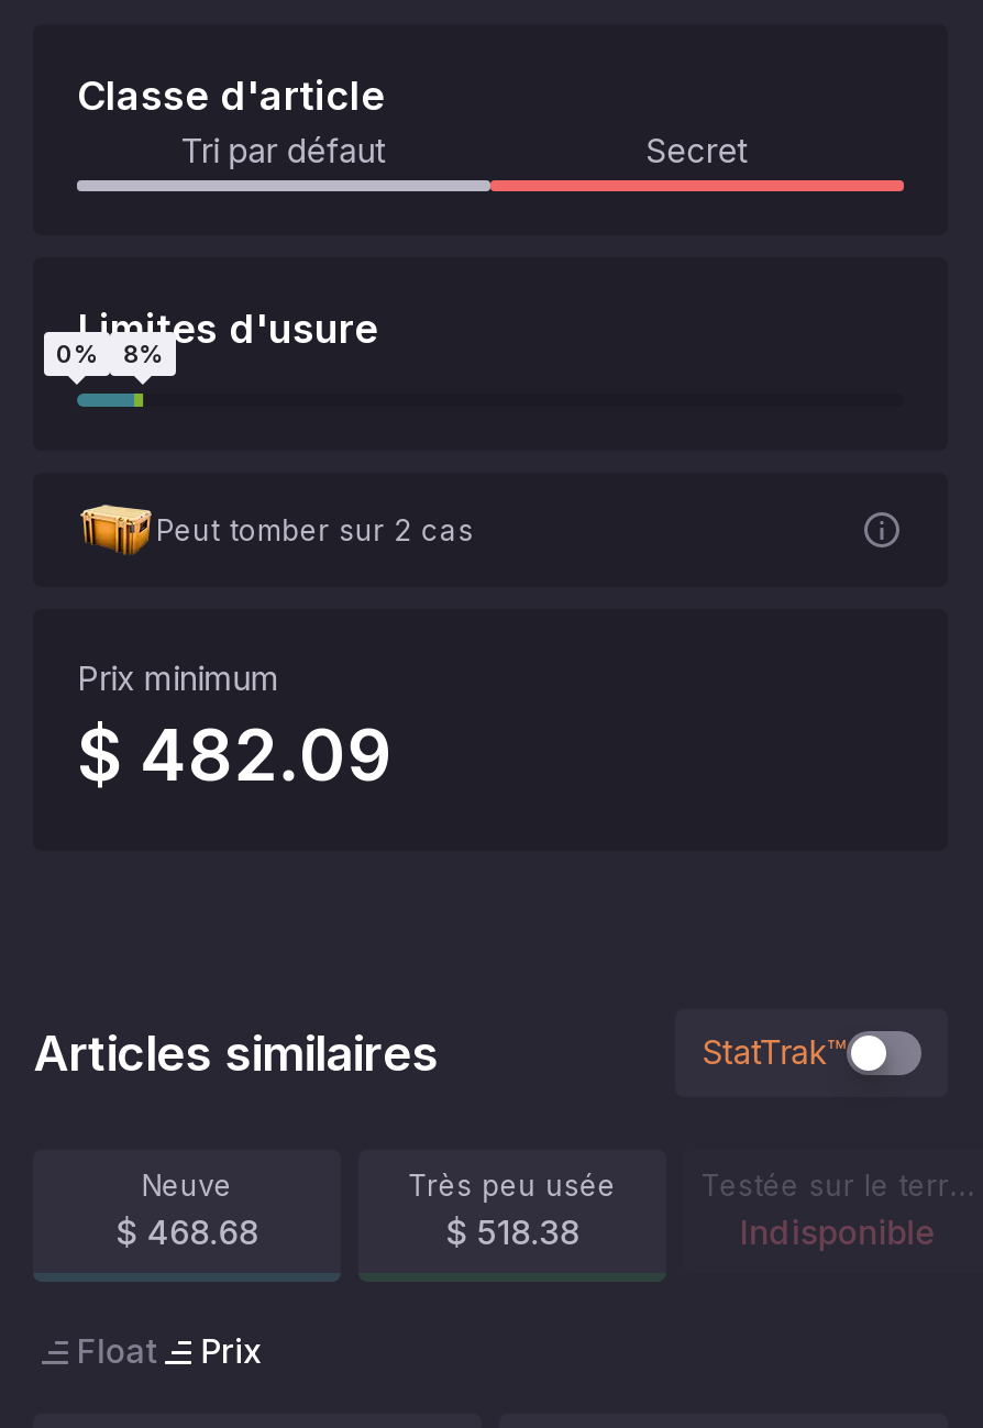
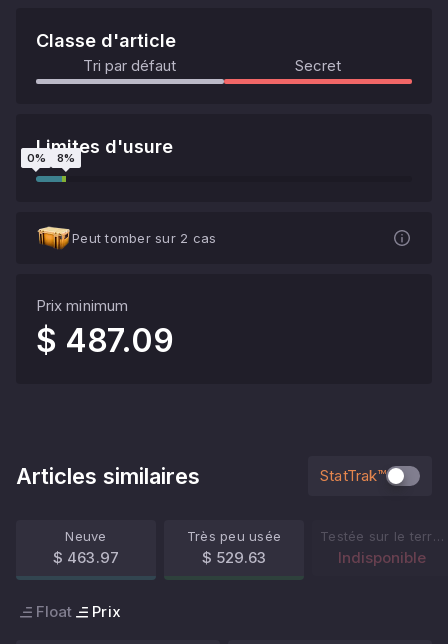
[77,712,393,798] $ 482.09 -> [36,321,174,360] $ 487.09
[116,1211,258,1253] $ 468.68 -> [53,548,119,567] $ 463.97
[446,1211,579,1253] $ 518.38 -> [202,548,266,567] $ 529.63

